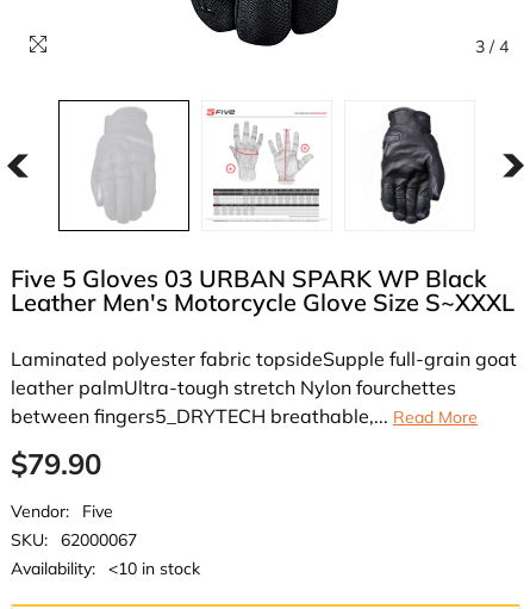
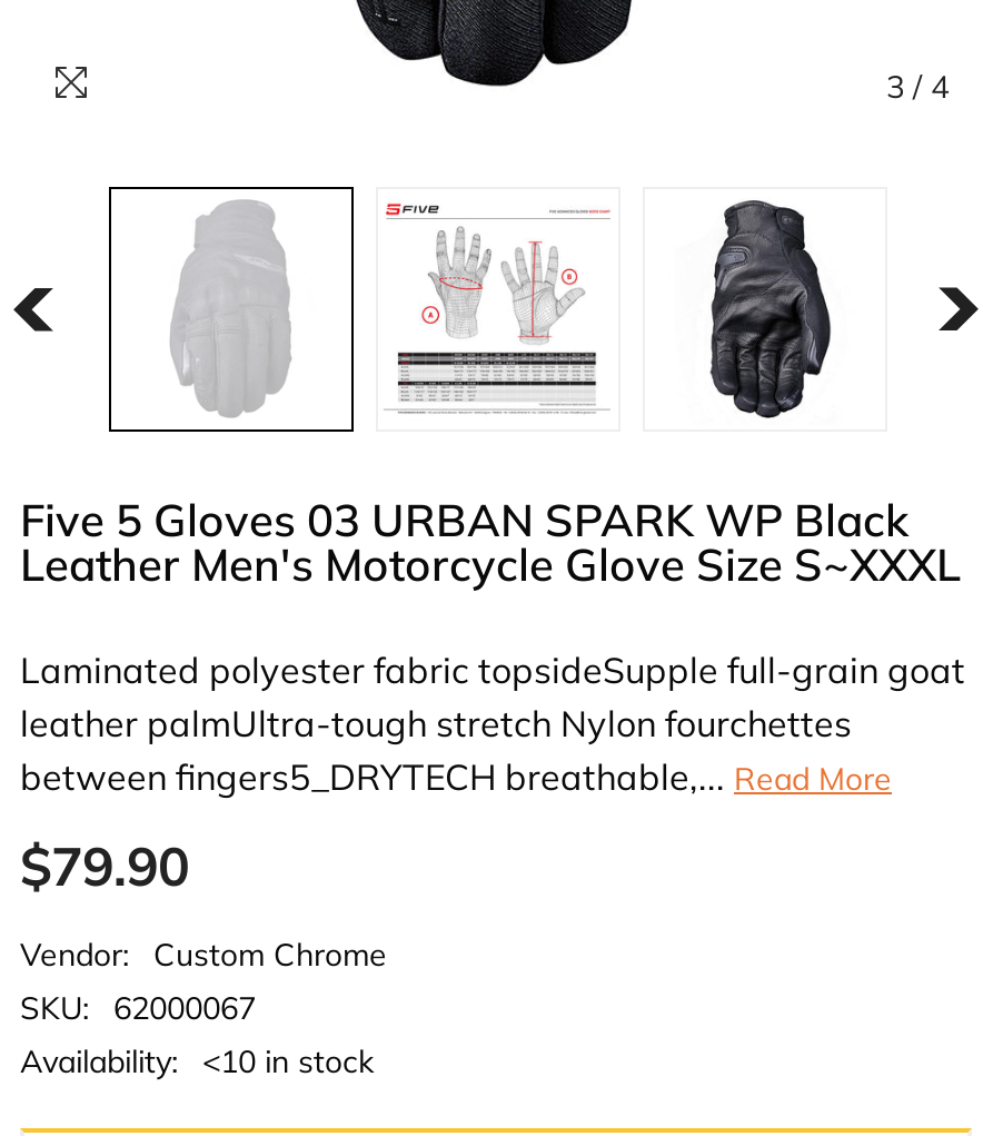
[82,501,113,522] Five -> [153,935,387,975] Custom Chrome

